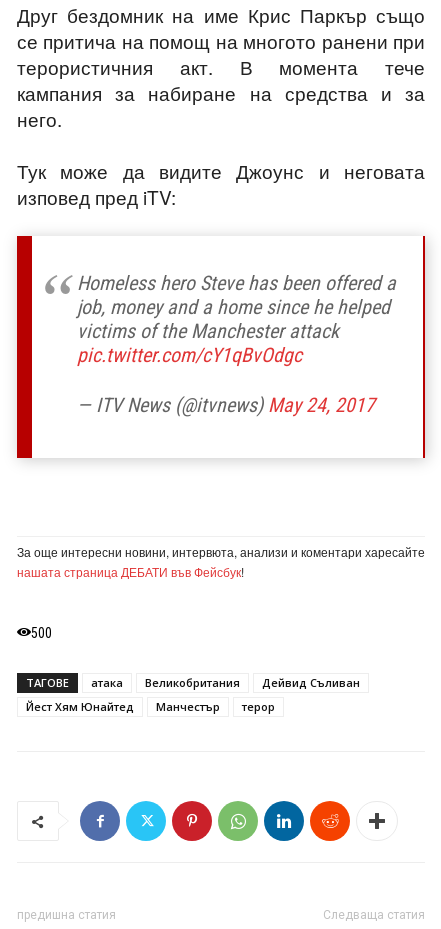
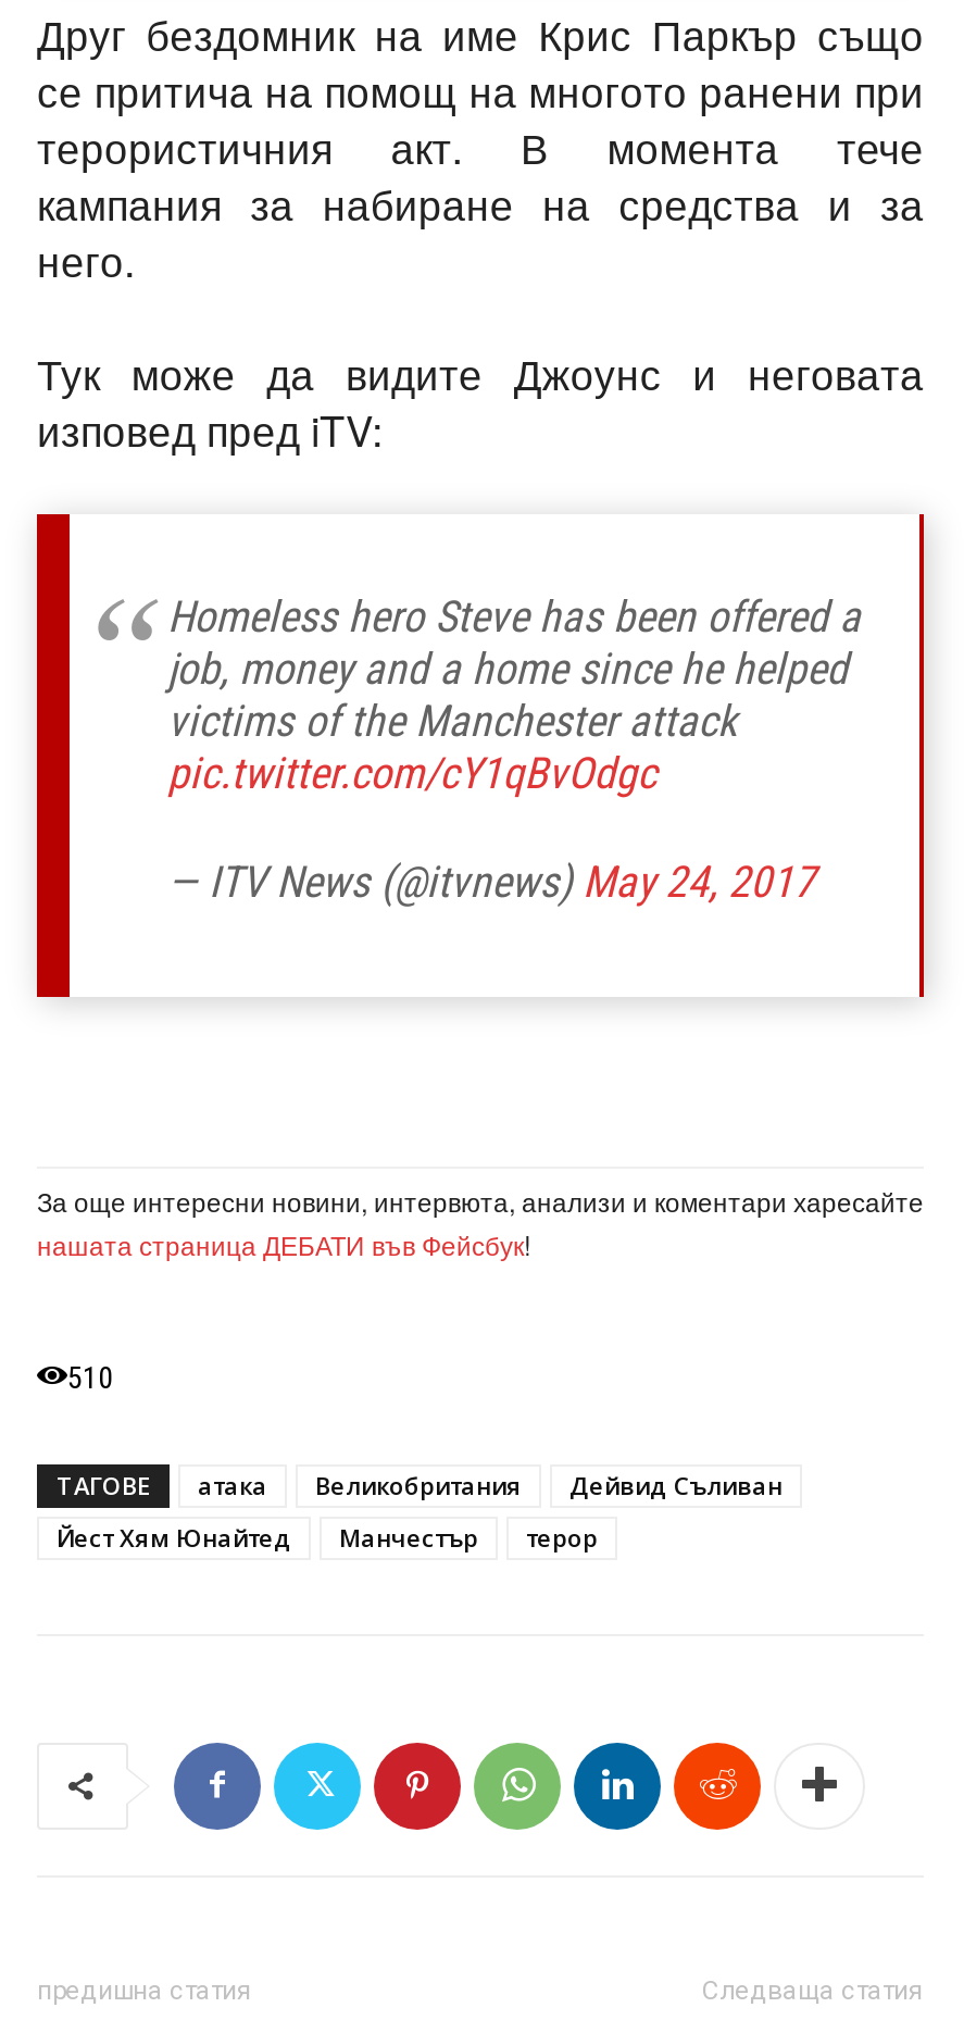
[31,625,52,641] 500 -> [67,1359,113,1394] 510

